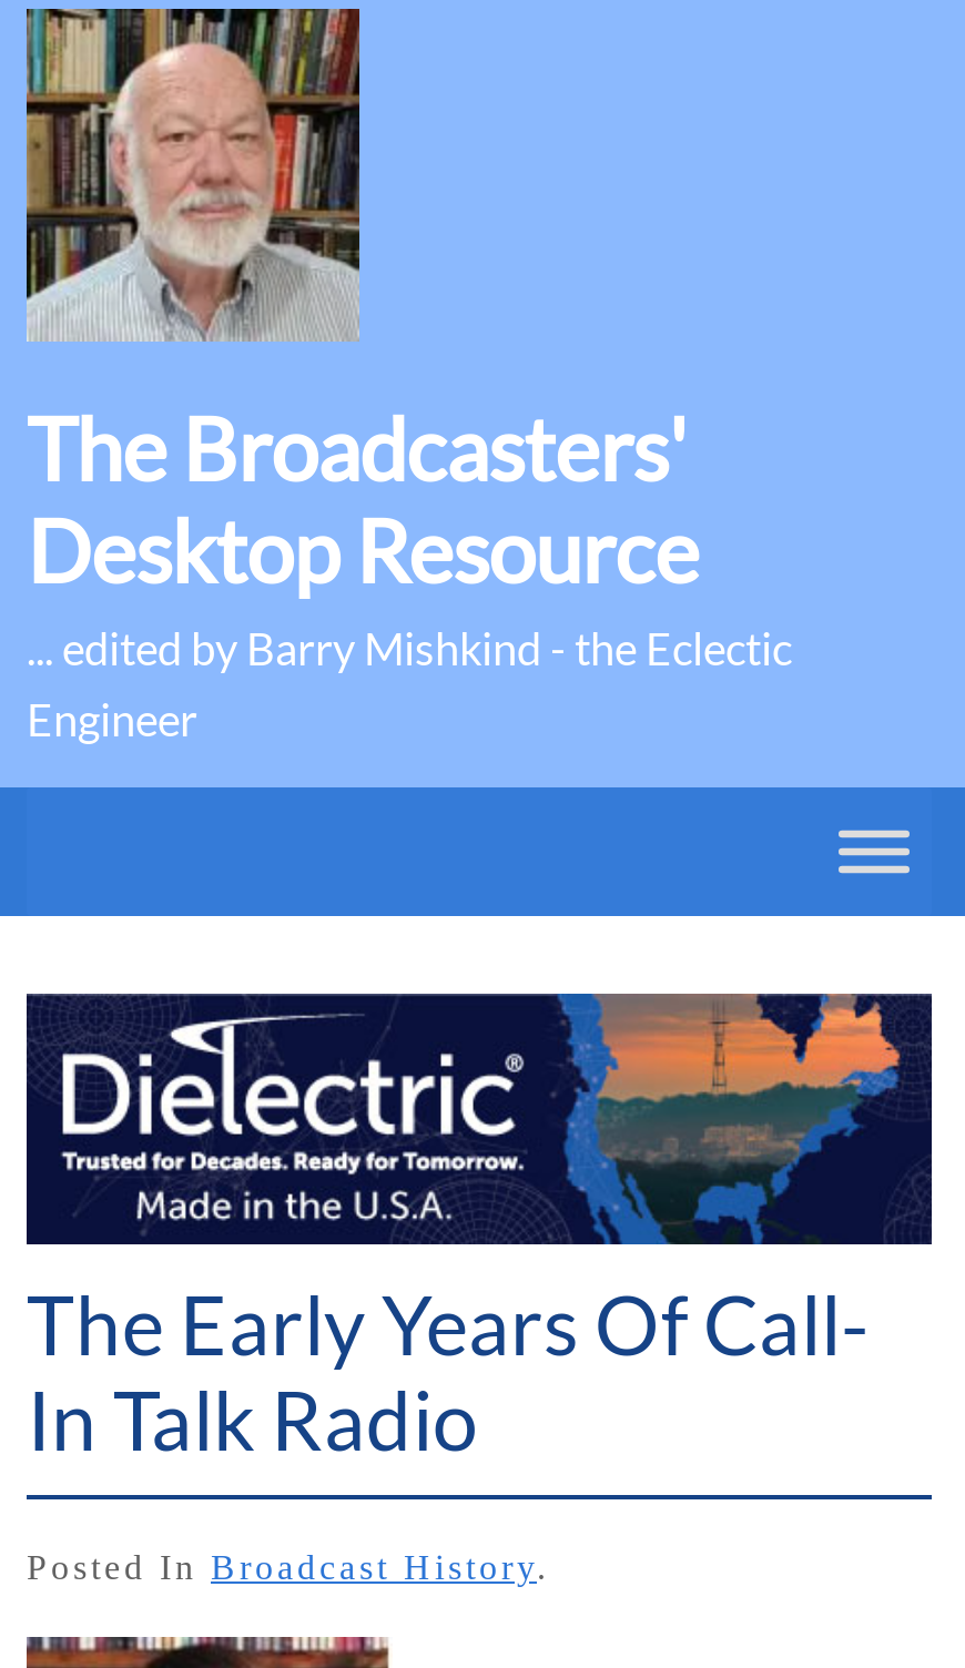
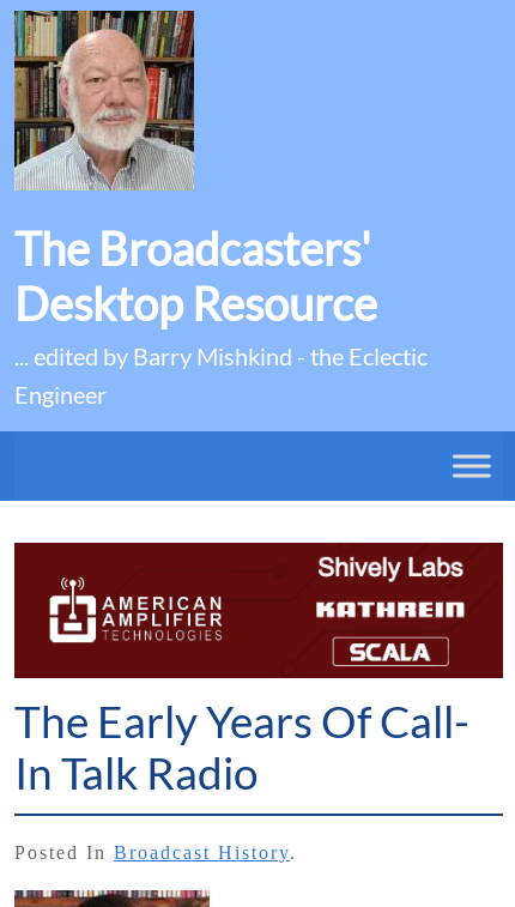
[27,991,932,1247] [image] -> [14,542,503,679] [image]

